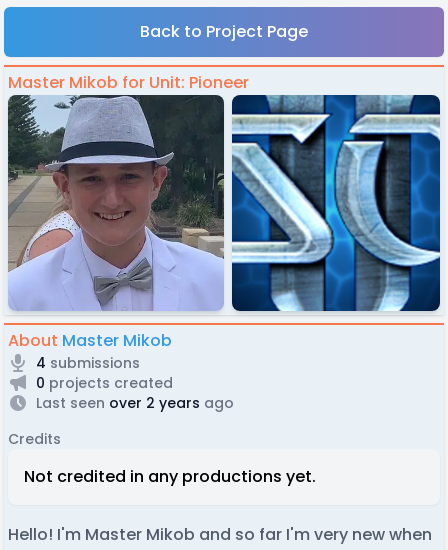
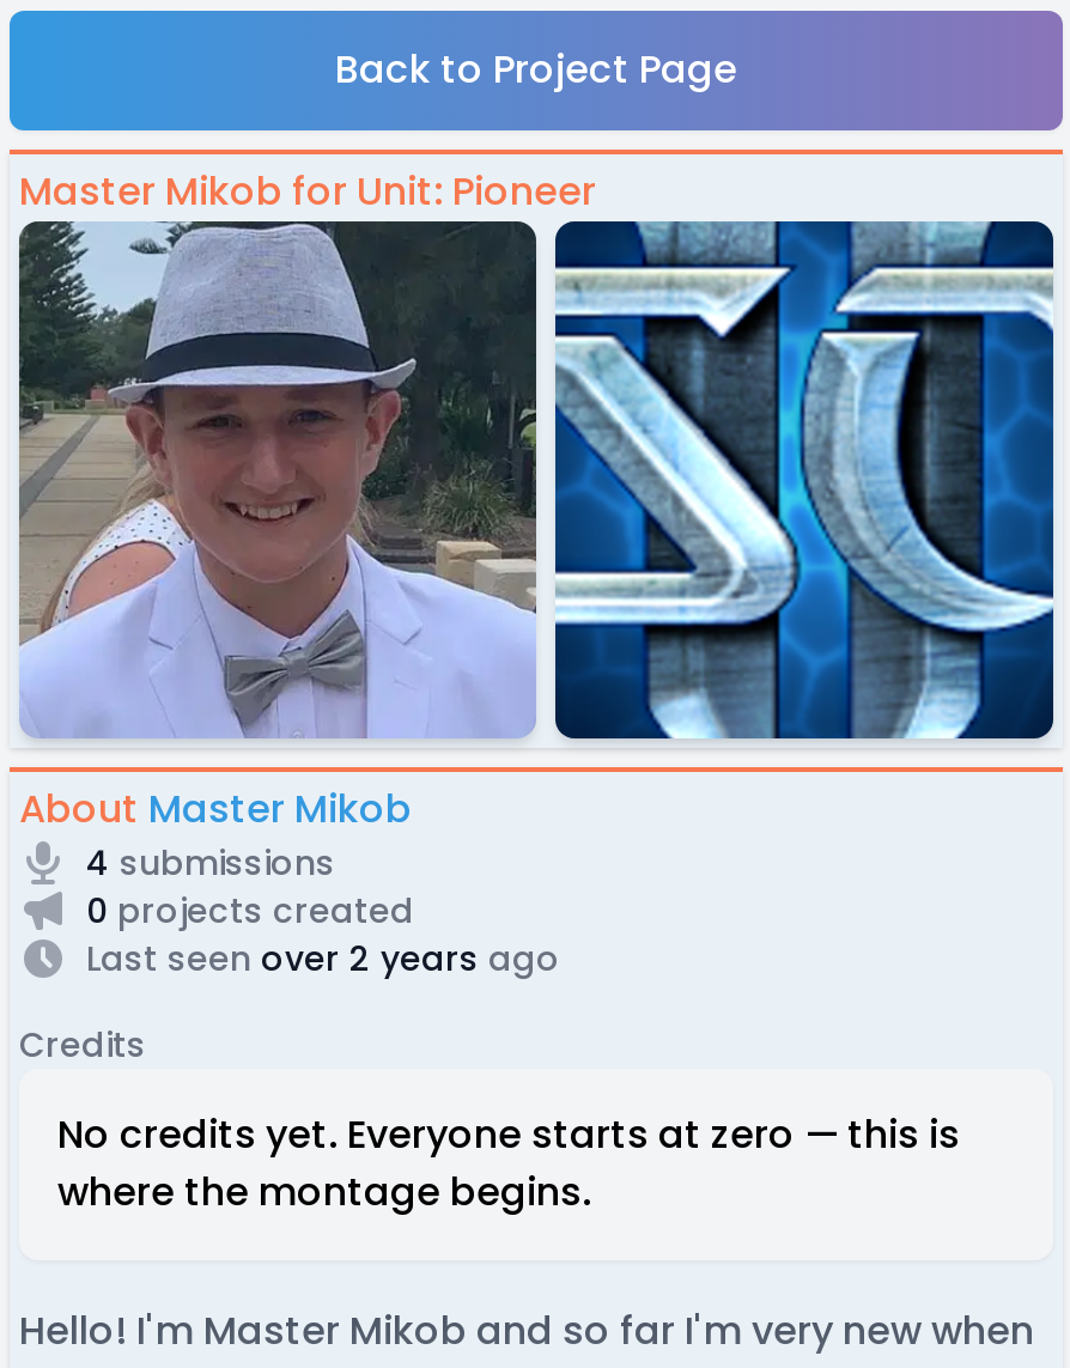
[24,465,316,488] Not credited in any productions yet. -> [57,1107,960,1220] No credits yet. Everyone starts at zero — this is | where the montage begins.

